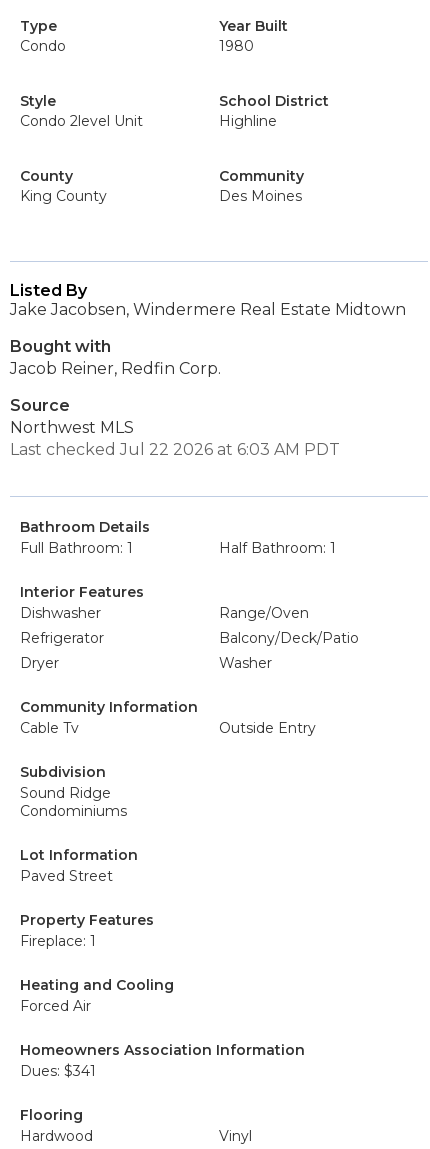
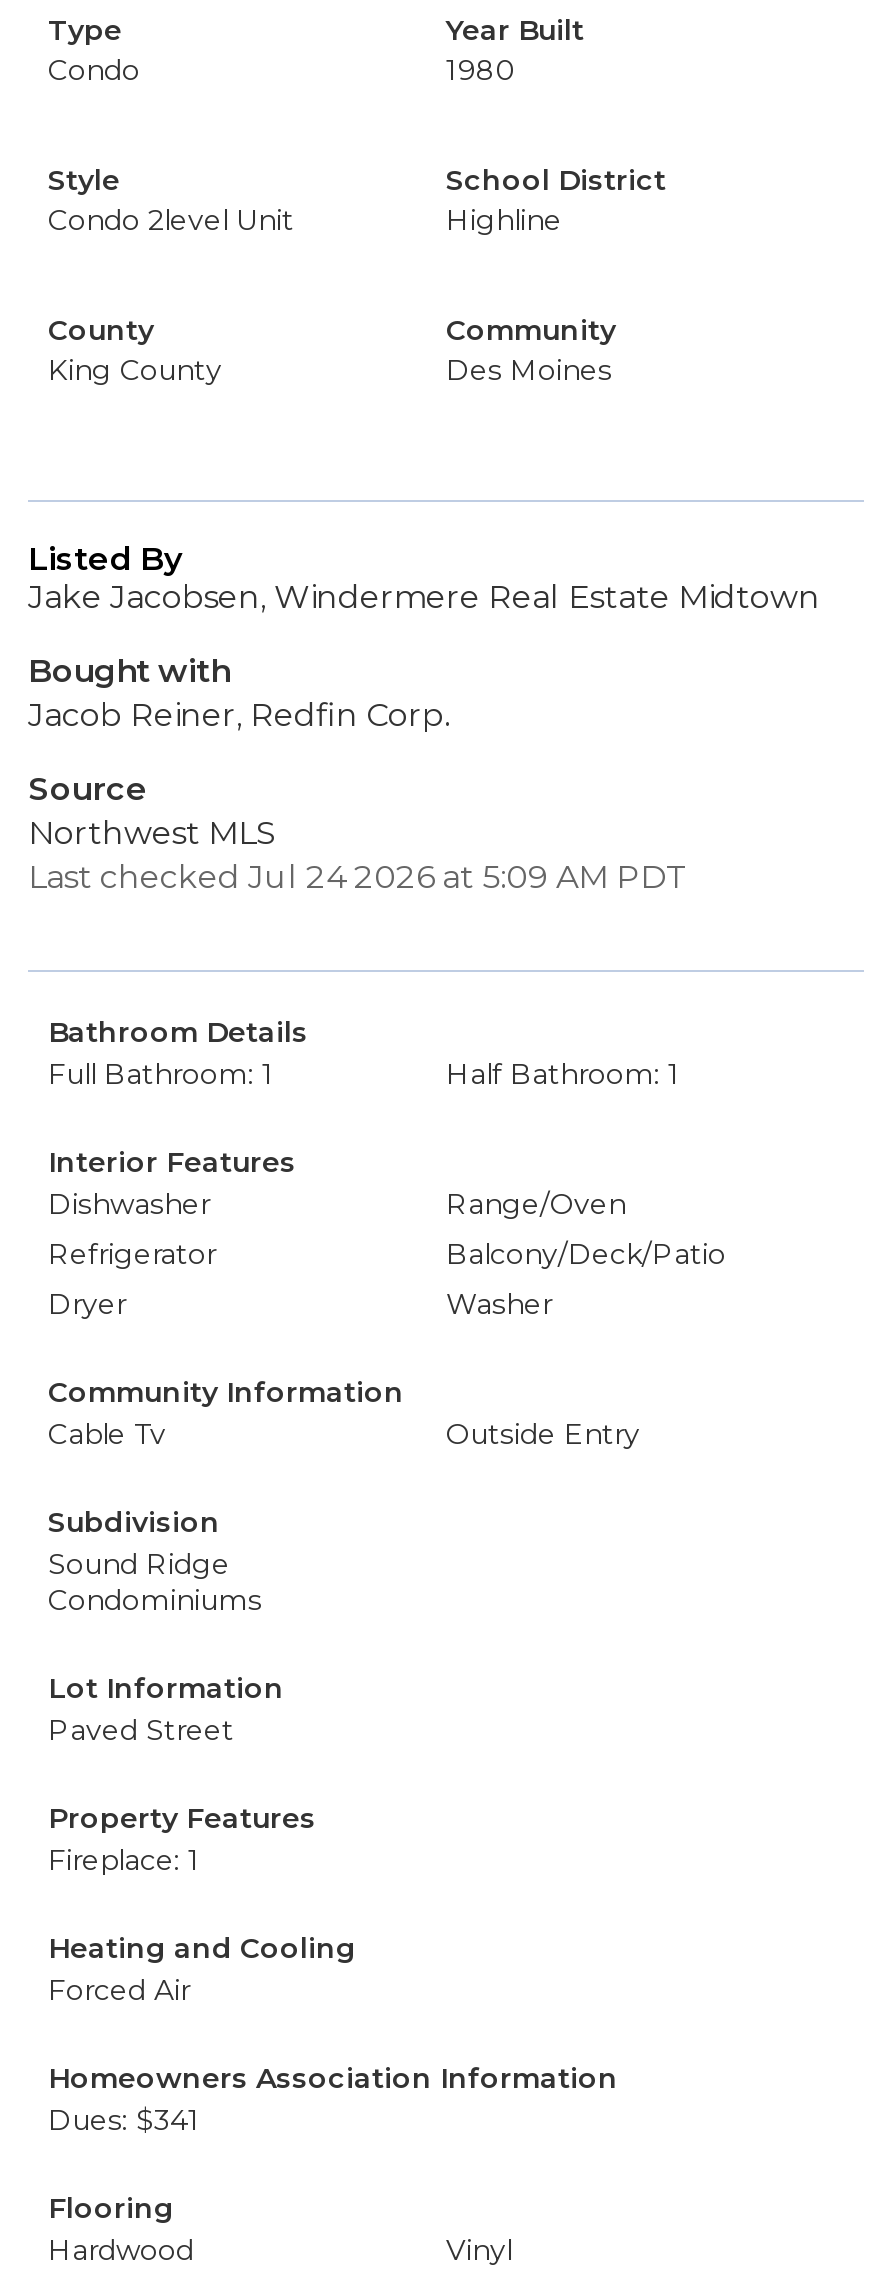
[10,440,340,459] Last checked Jul 22 2026 at 6:03 AM PDT -> [28,858,688,896] Last checked Jul 24 2026 at 5:09 AM PDT

